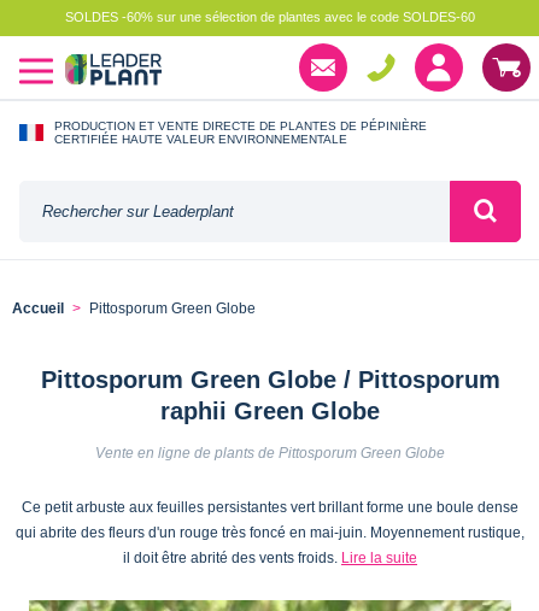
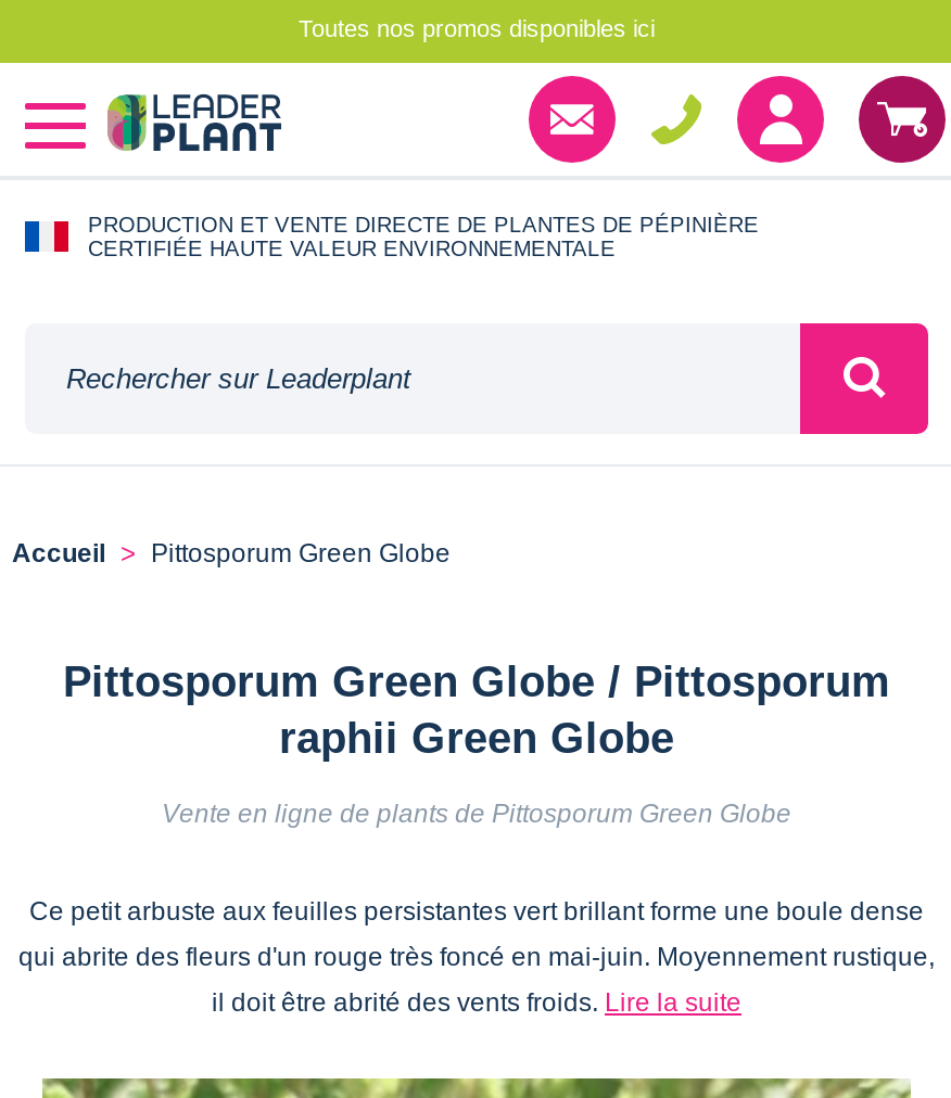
[65,10,475,24] SOLDES -60% sur une sélection de plantes avec le code SOLDES-60 -> [299,15,655,41] Toutes nos promos disponibles ici

